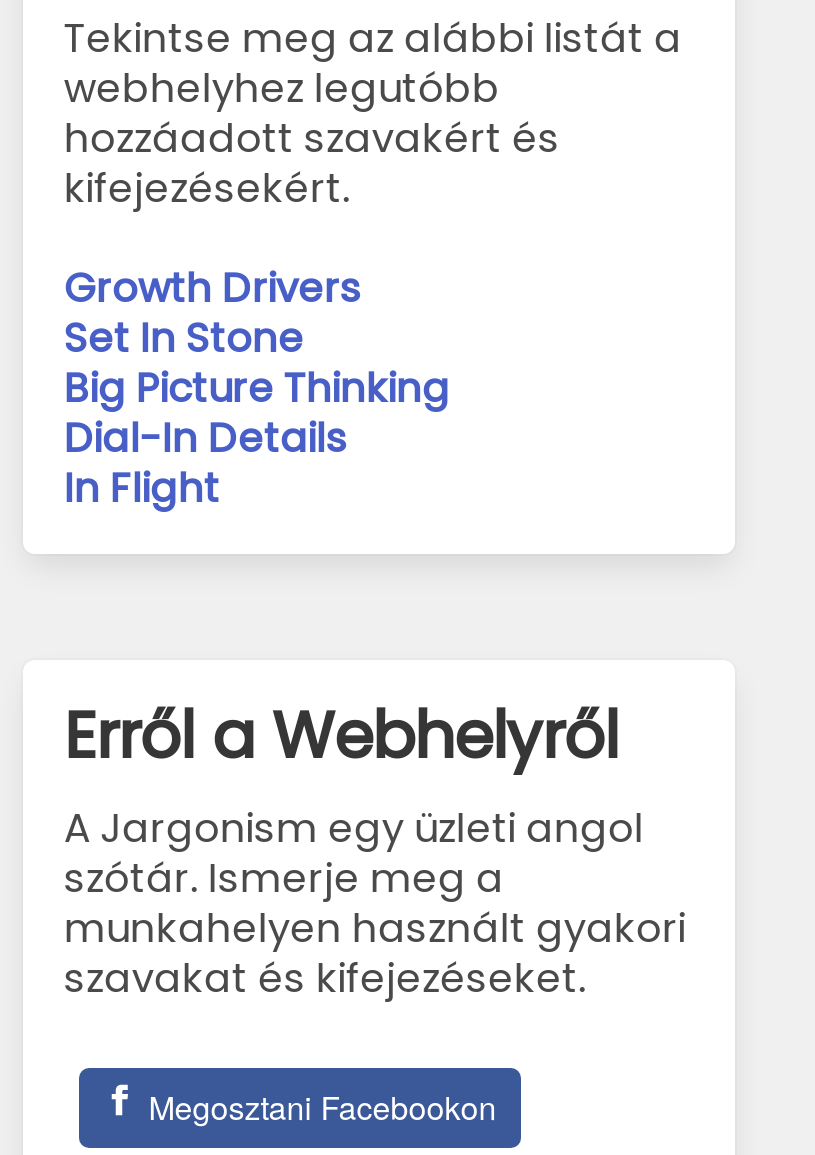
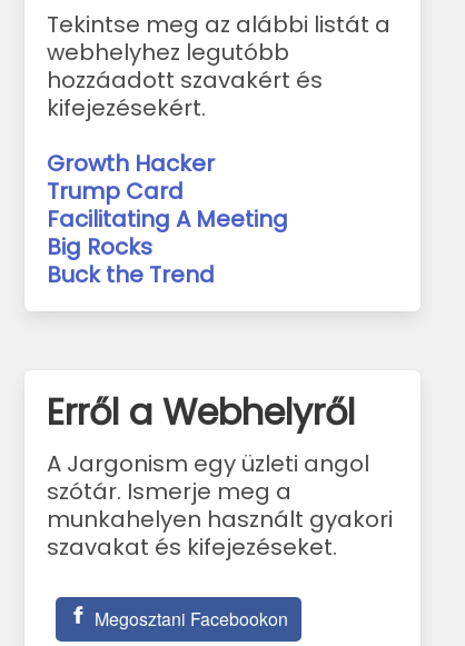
[64,259,450,515] Growth Drivers | Set In Stone | Big Picture Thinking | Dial-In Details | In Flight -> [47,147,289,290] Growth Hacker | Trump Card | Facilitating A Meeting | Big Rocks | Buck the Trend

